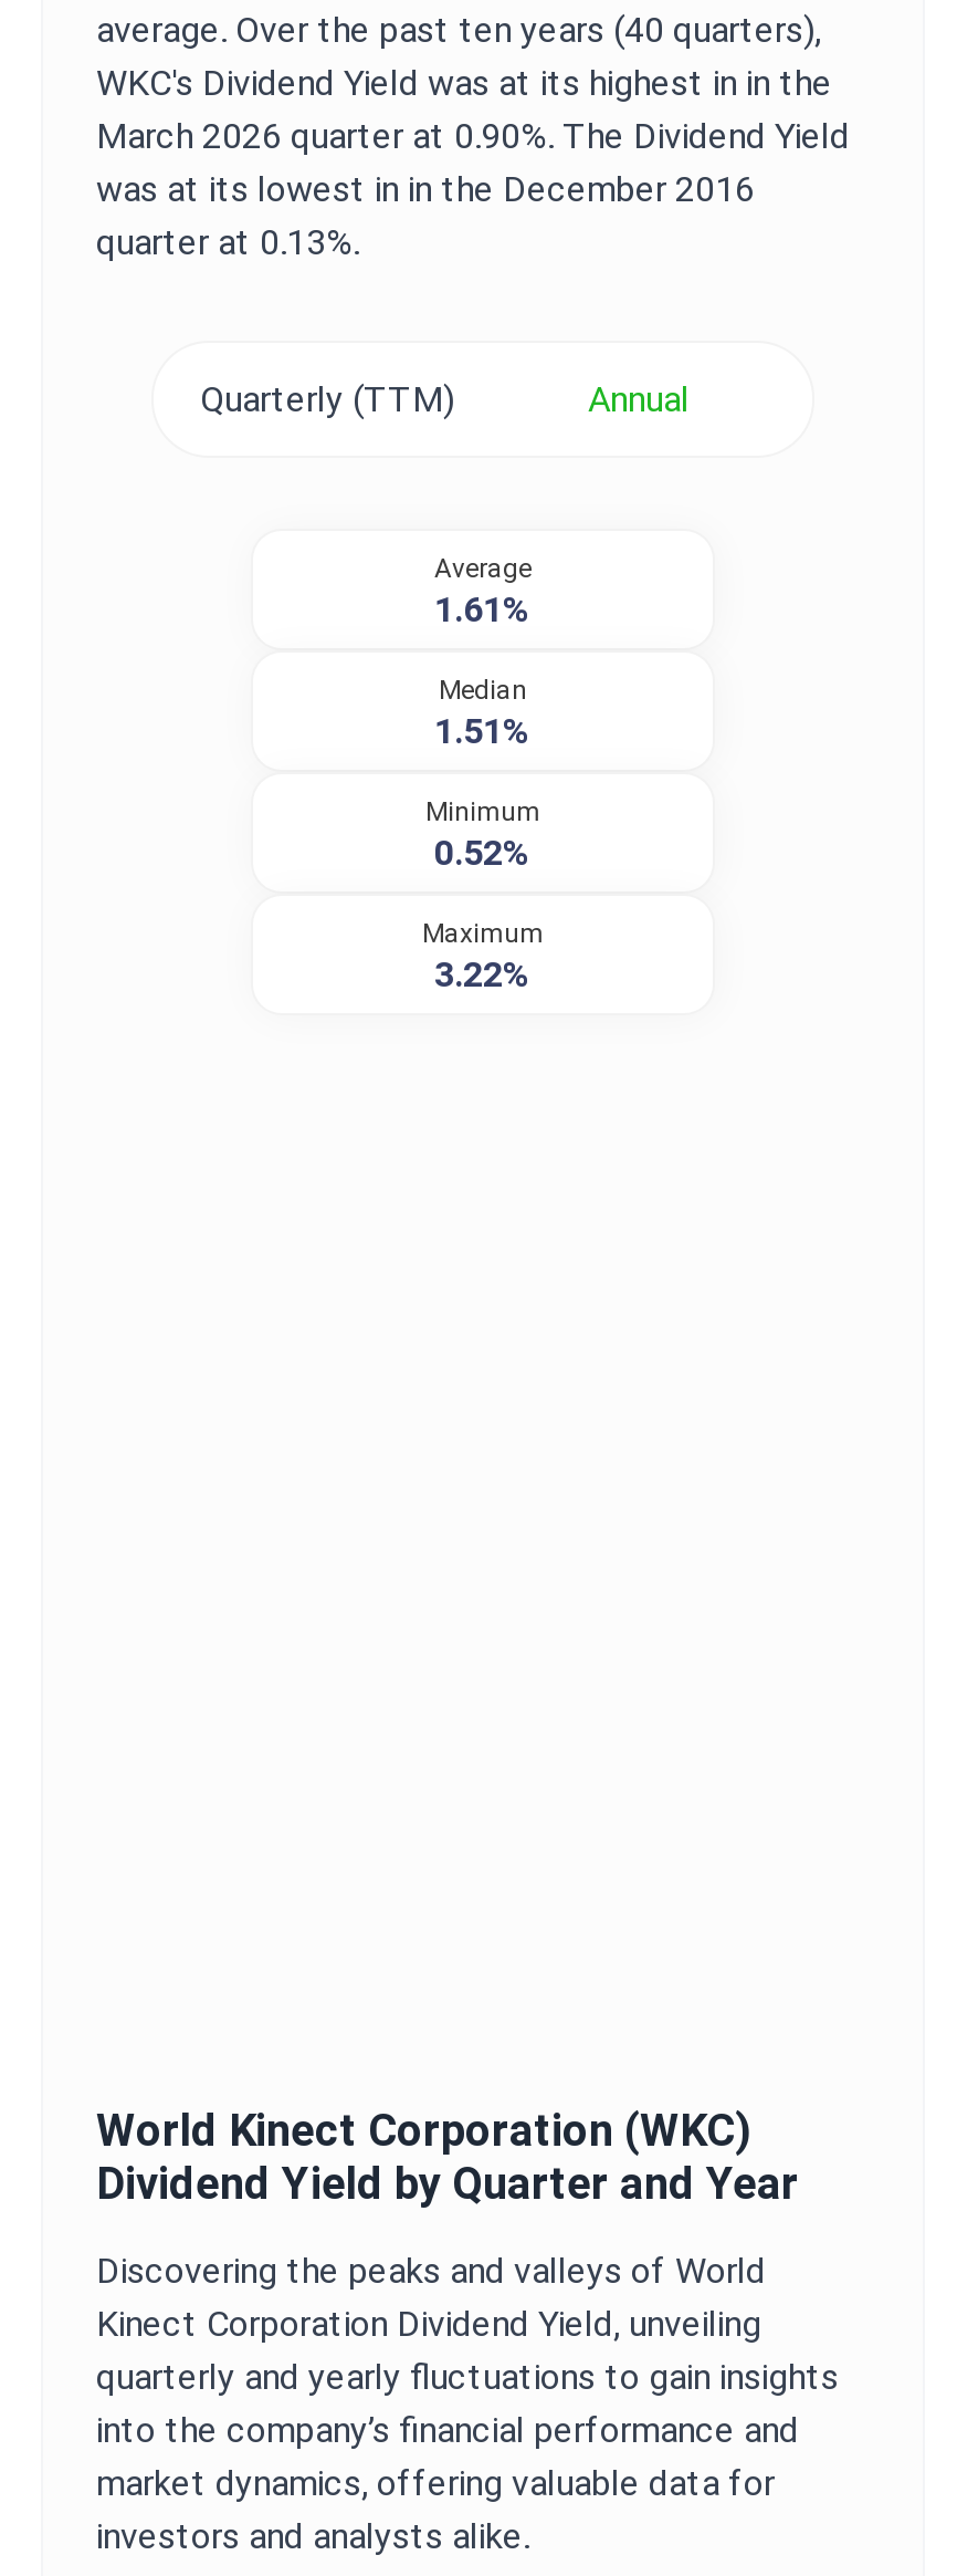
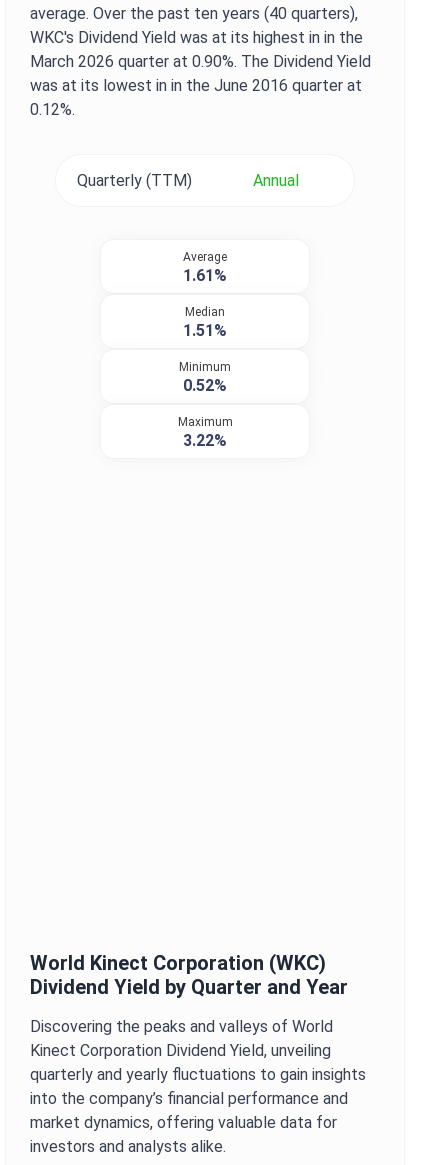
[96,168,755,263] was at its lowest in in the December 2016 | quarter at 0.13%. -> [30,76,362,119] was at its lowest in in the June 2016 quarter at | 0.12%.

